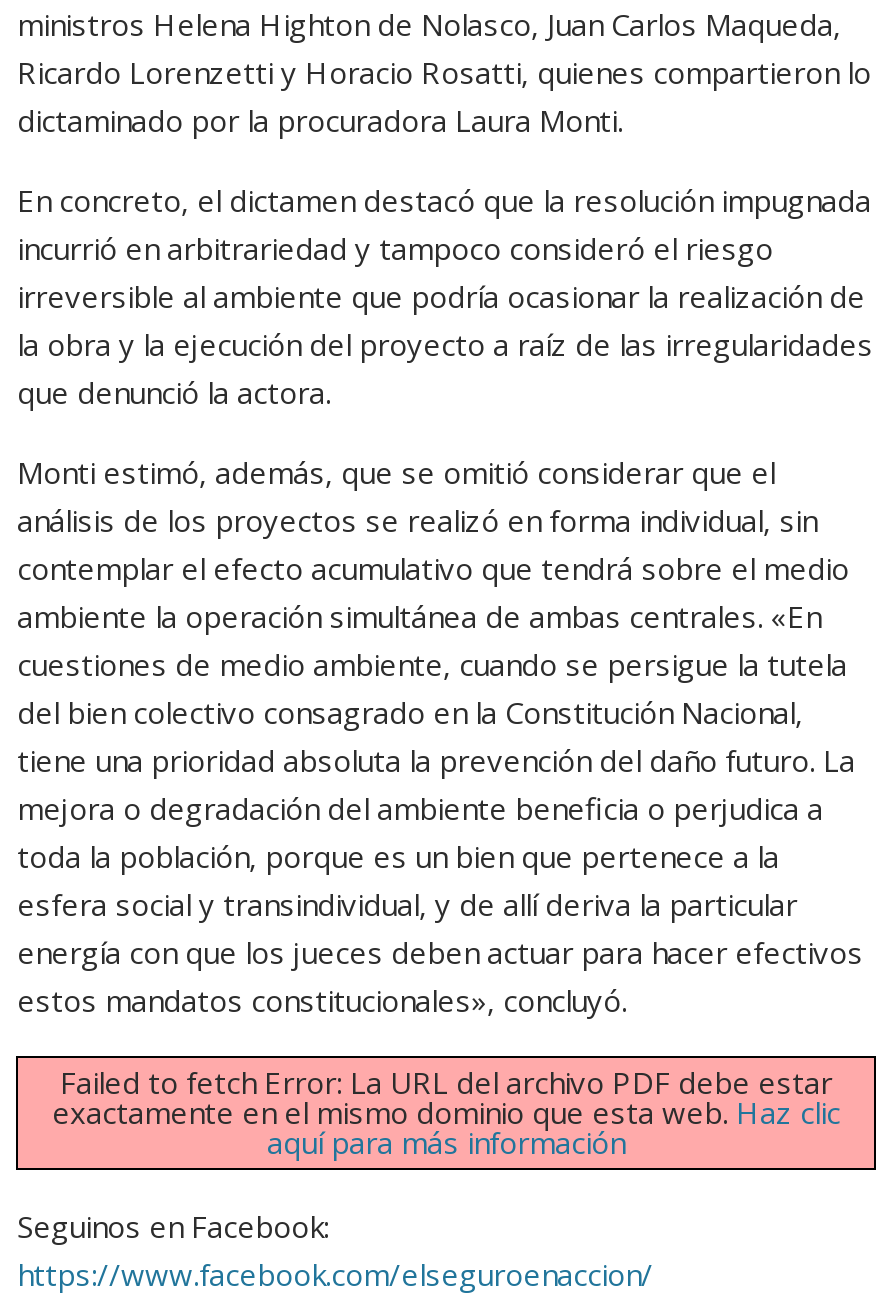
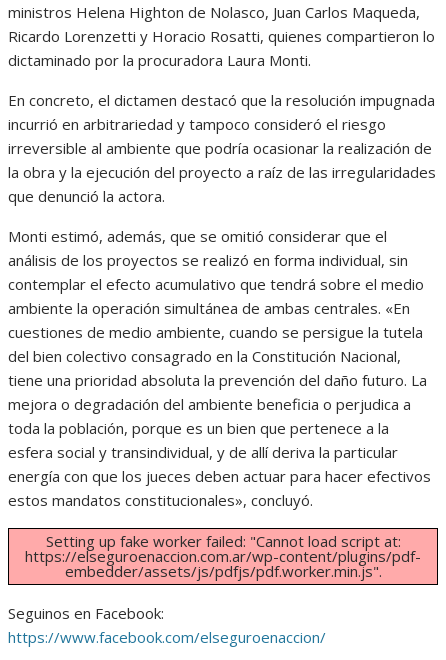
[52,1062,840,1162] Failed to fetch Error: La URL del archivo PDF debe estar | exactamente en el mismo dominio que esta web.Haz clic | aquí para más información -> [25,531,421,581] Setting up fake worker failed: "Cannot load script at: | https://elseguroenaccion.com.ar/wp-content/plugins/pdf- | embedder/assets/js/pdfjs/pdf.worker.min.js".

